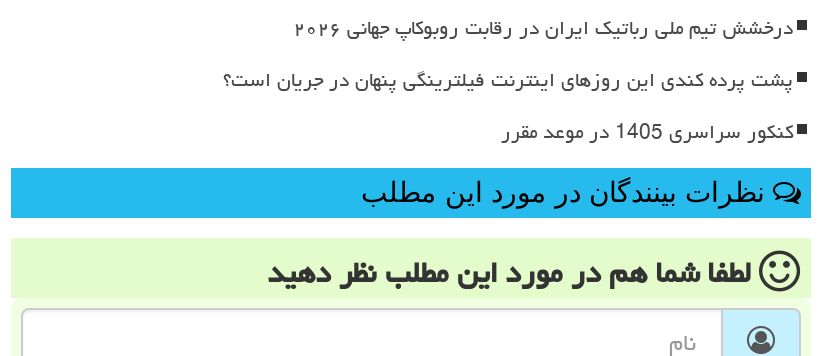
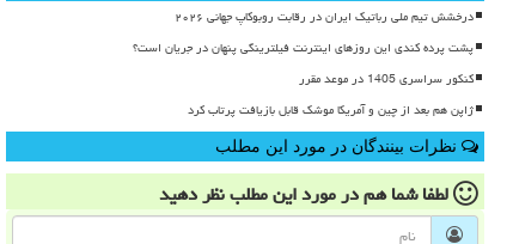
none -> [188,98,474,122] ژاپن هم بعد از چین و آمریکا موشک قابل بازیافت پرتاب کرد

